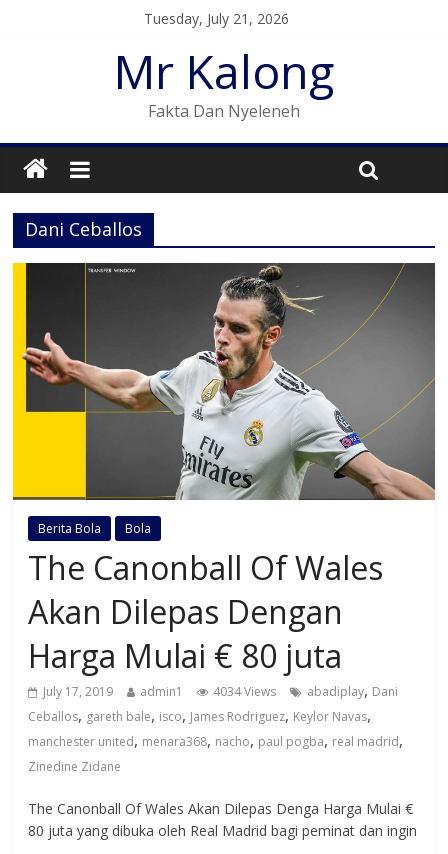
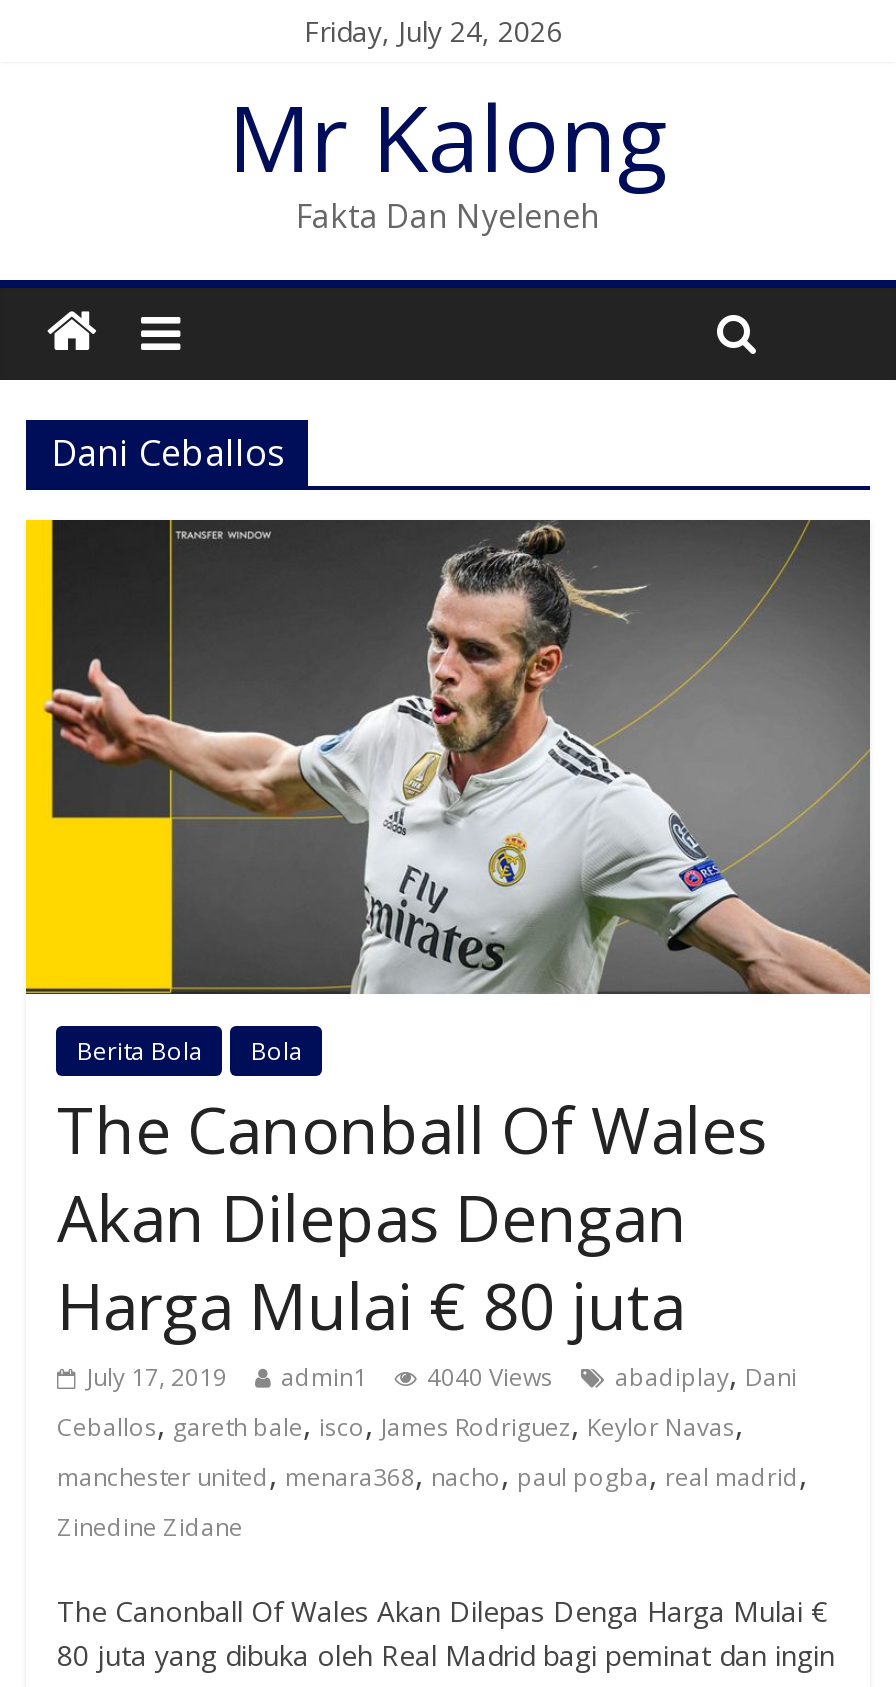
[144,9,289,28] Tuesday, July 21, 2026 -> [304,12,562,50] Friday, July 24, 2026
[43,679,398,701] July 17, 2019 admin1 4034 Views abadiplay, Dani -> [87,1352,797,1396] July 17, 2019 admin1 4040 Views abadiplay, Dani

